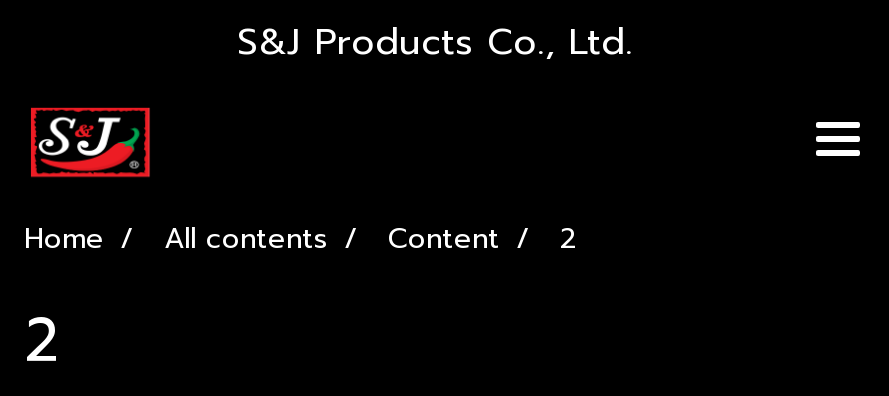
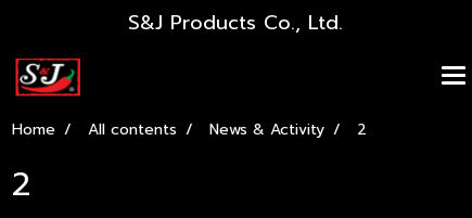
[388,218,500,260] Content -> [209,118,324,141] News & Activity

